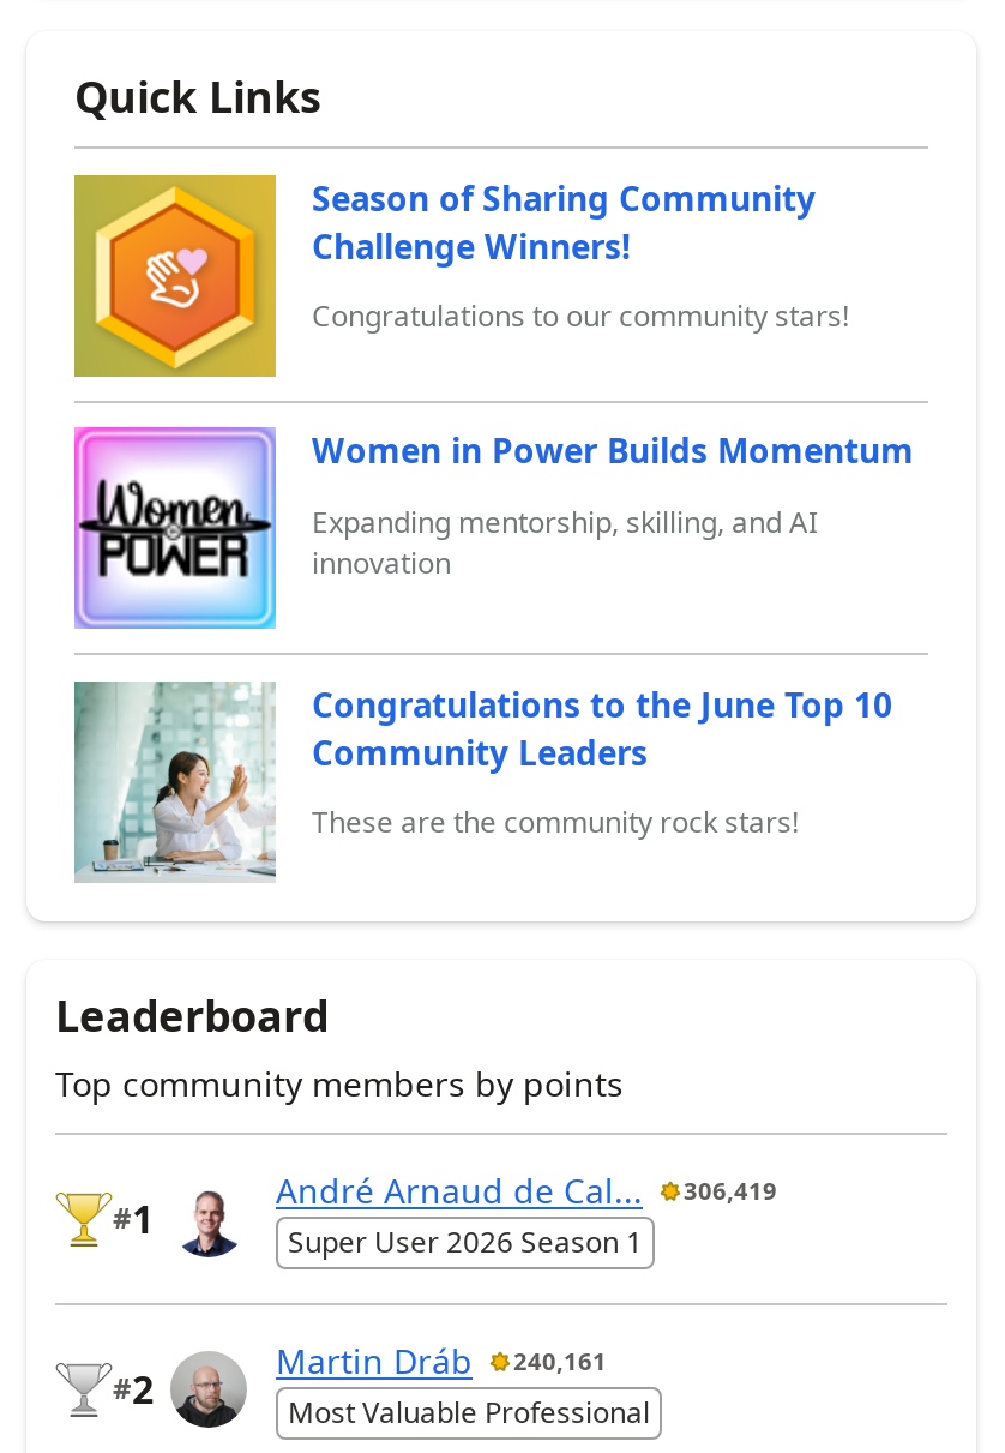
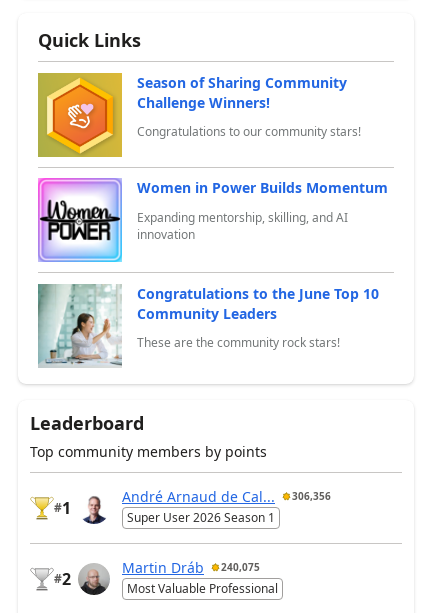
[276,1168,777,1214] André Arnaud de Cal... 306,419 -> [122,487,331,506] André Arnaud de Cal... 306,356
[276,1339,607,1384] Martin Dráb 240,161 -> [122,558,260,577] Martin Dráb 240,075

